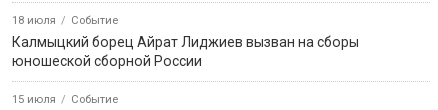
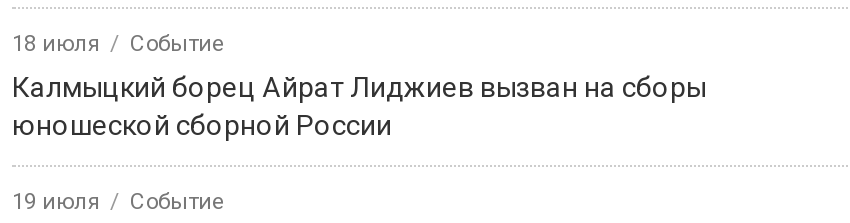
[12,93,118,106] 15 июля Событие -> [12,190,224,216] 19 июля Событие

